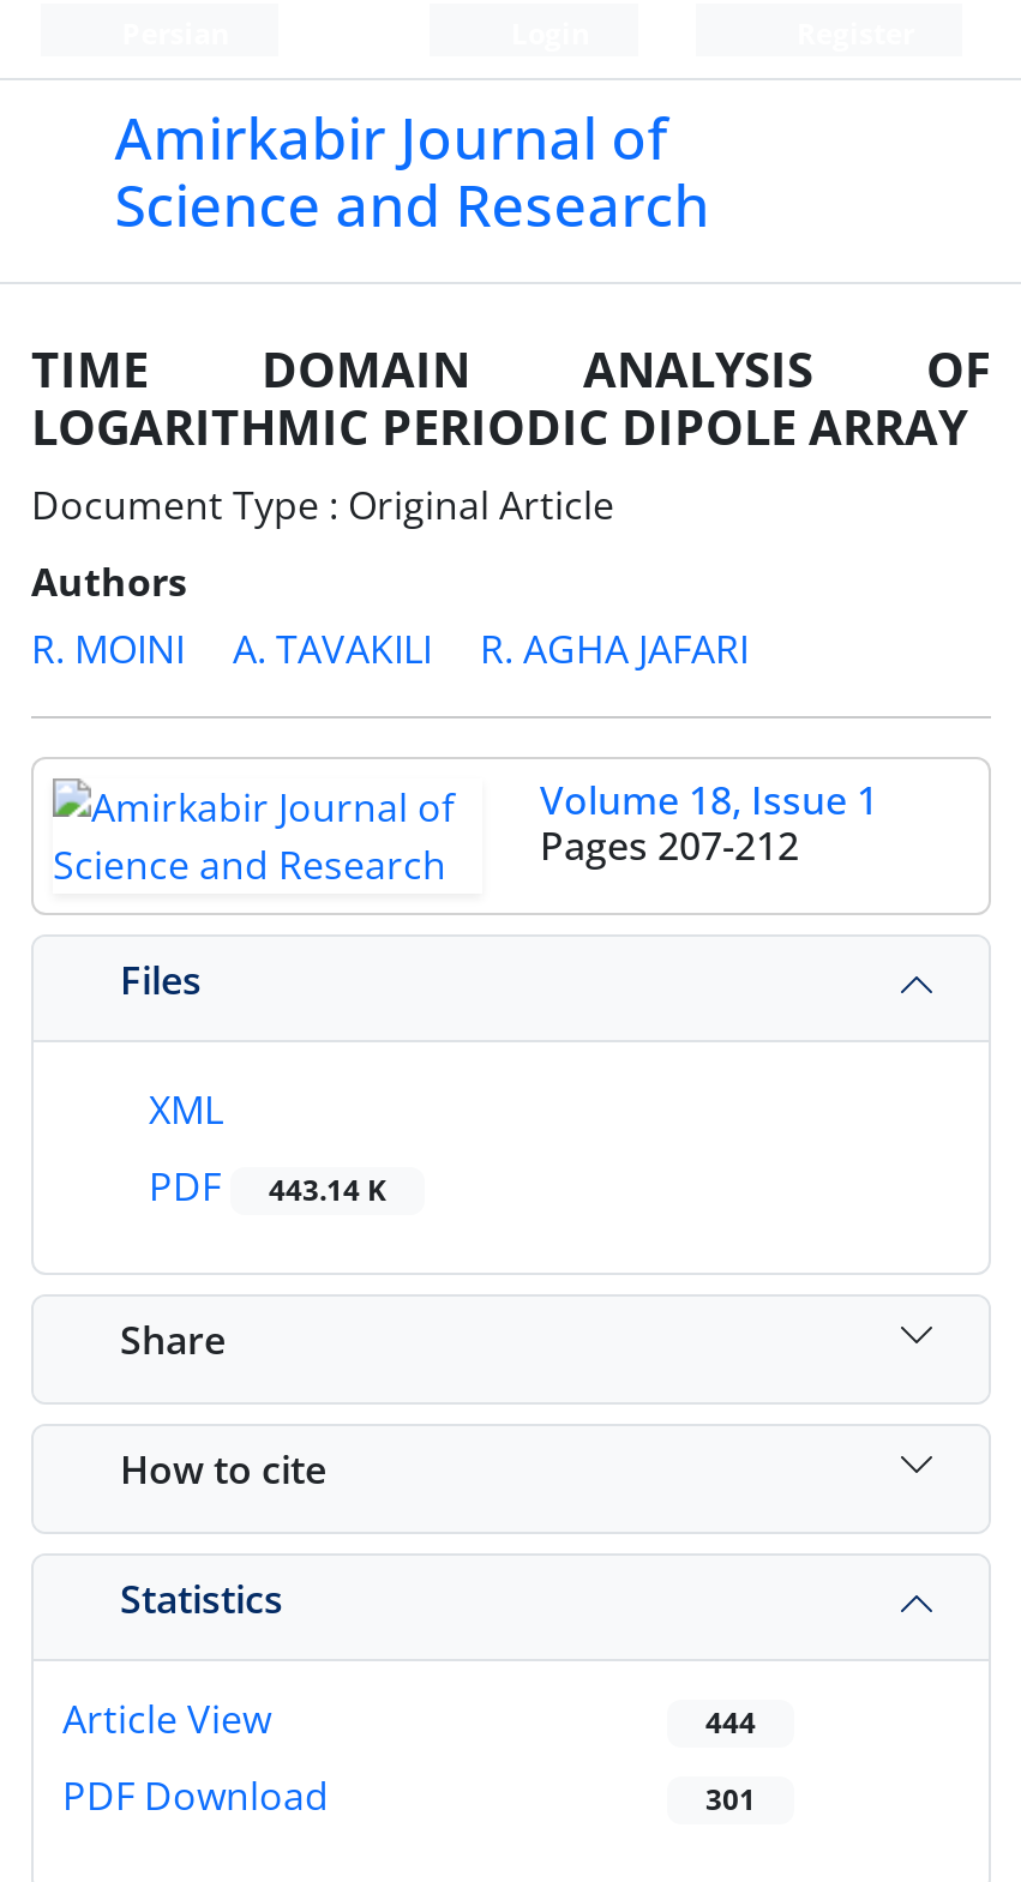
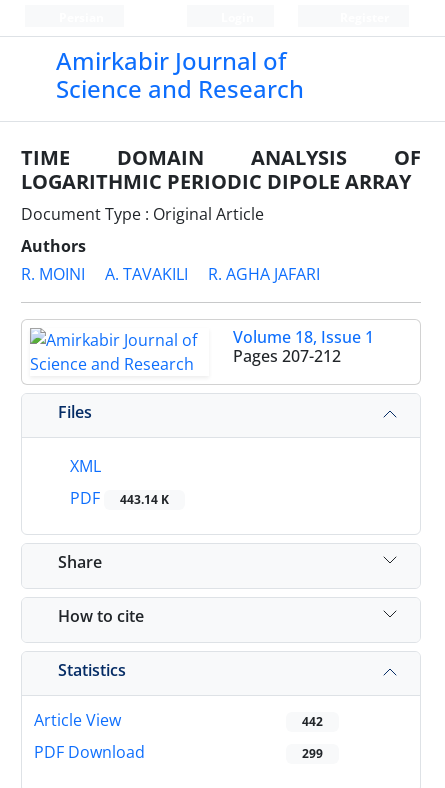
[705,1703,756,1743] 444 -> [302,713,323,730] 442
[705,1779,756,1820] 301 -> [302,745,323,762] 299

